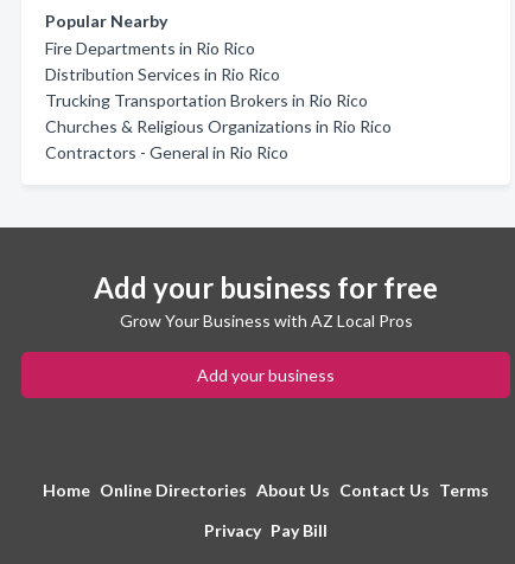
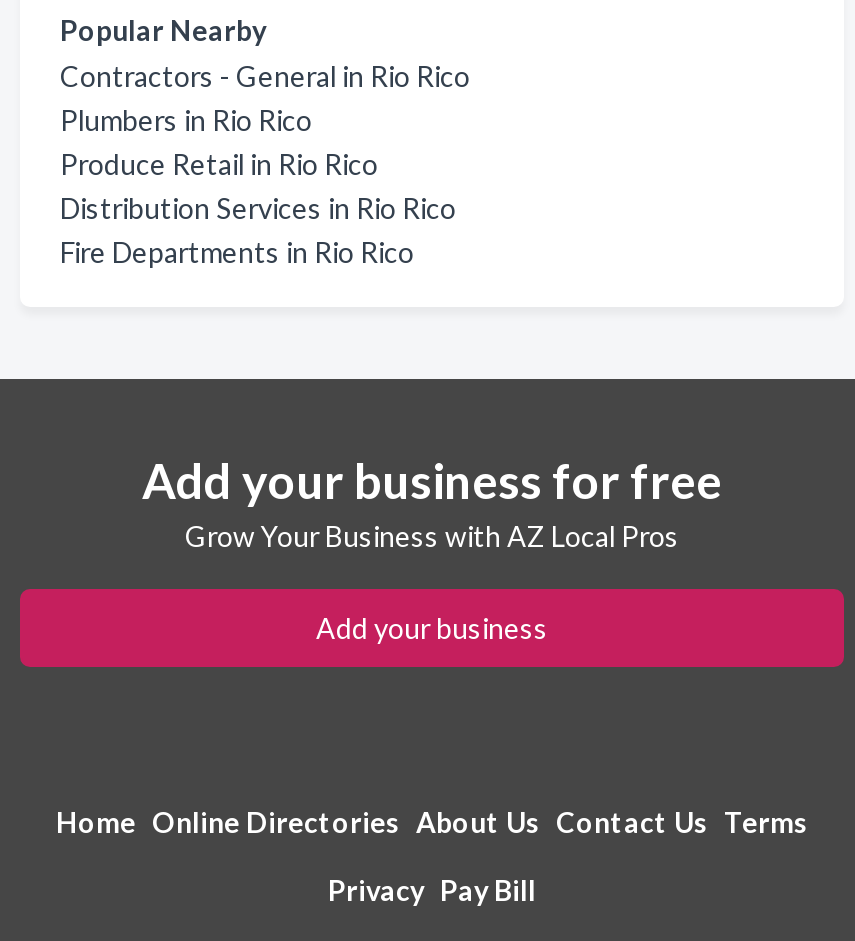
none -> [60,103,378,181] Plumbers in Rio Rico | Produce Retail in Rio Rico
moved [45,38,255,58] -> [60,235,414,269]: Fire Departments in Rio Rico
moved [45,64,280,84] -> [60,191,456,225]: Distribution Services in Rio Rico
[45,90,392,136] Trucking Transportation Brokers in Rio Rico | Churches & Religious Organizations in Rio Rico -> none
moved [45,142,288,162] -> [60,59,470,93]: Contractors - General in Rio Rico

